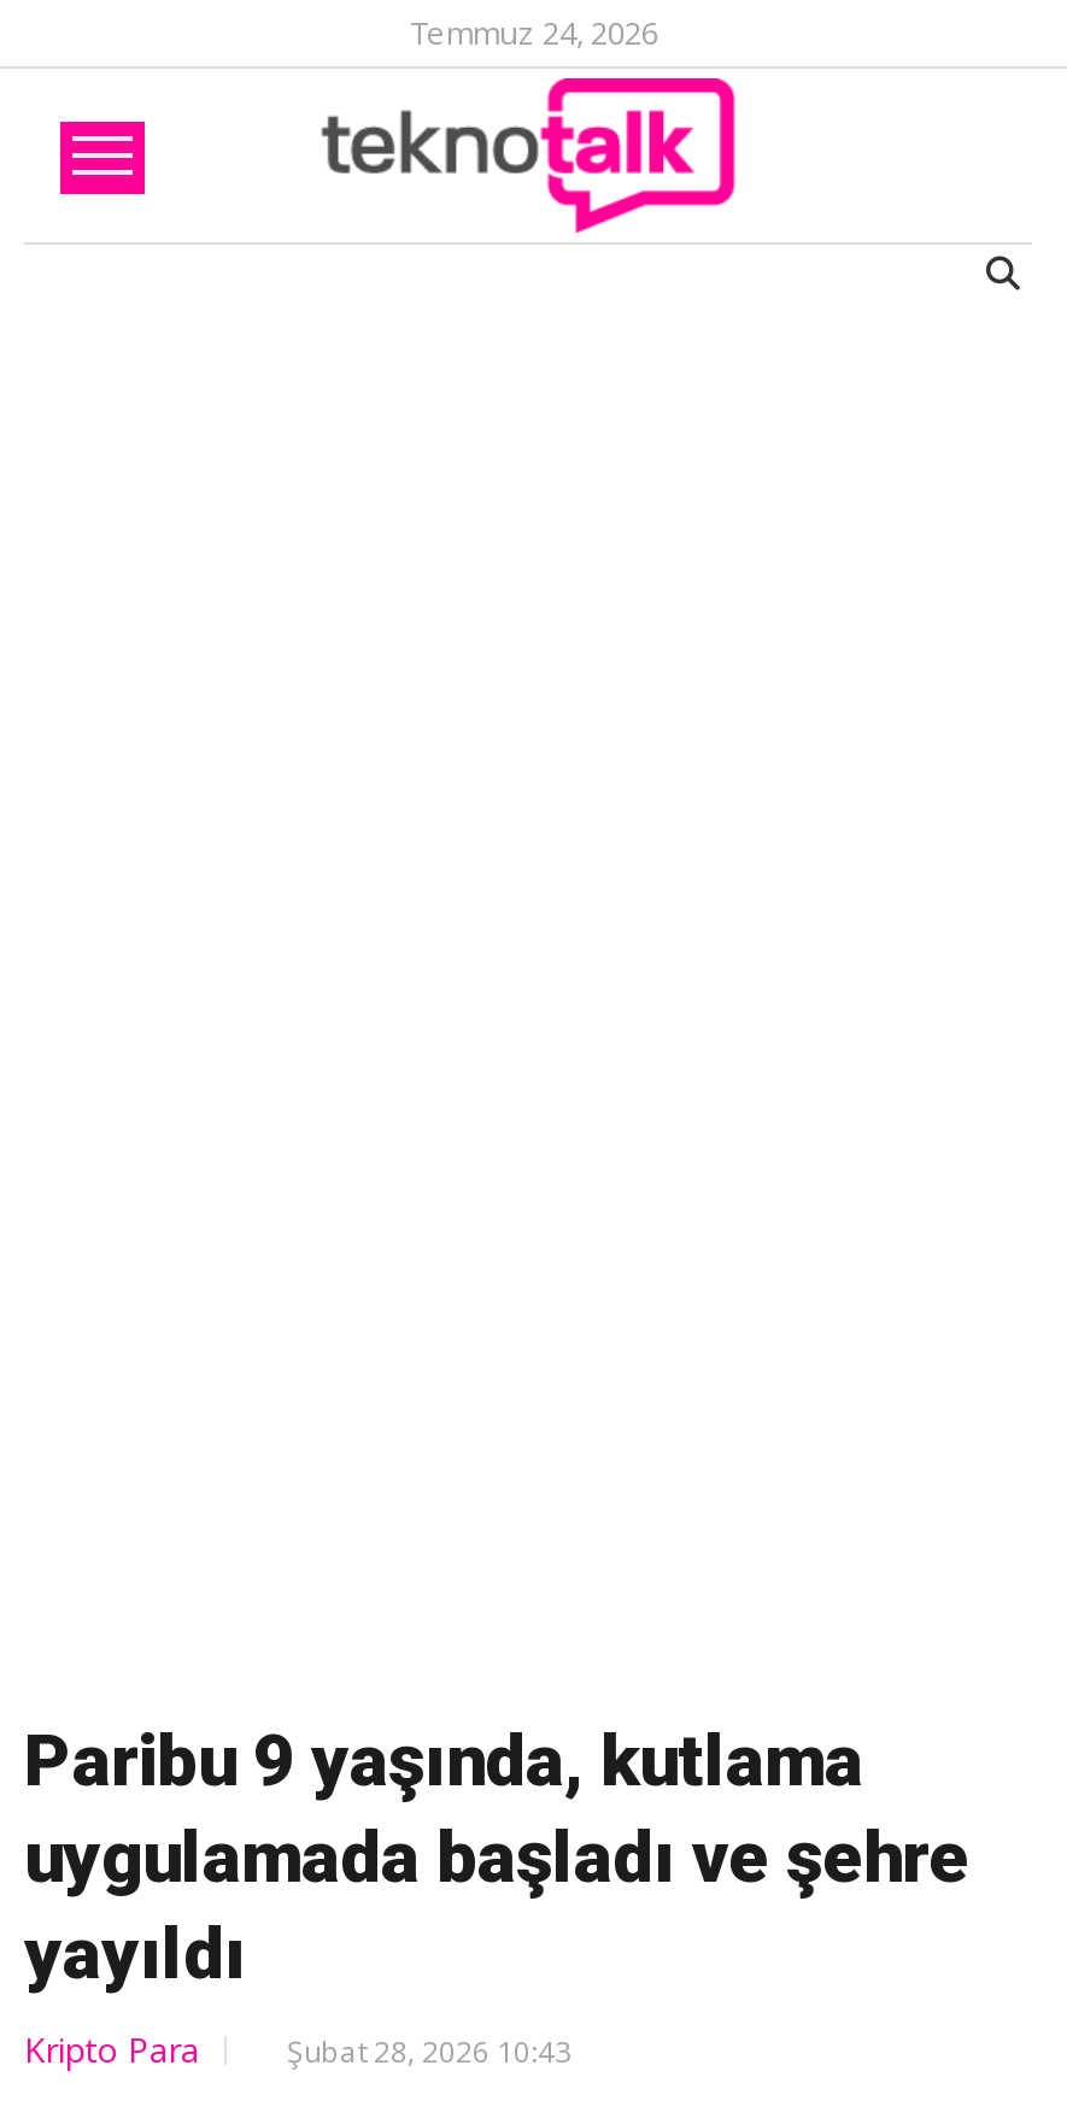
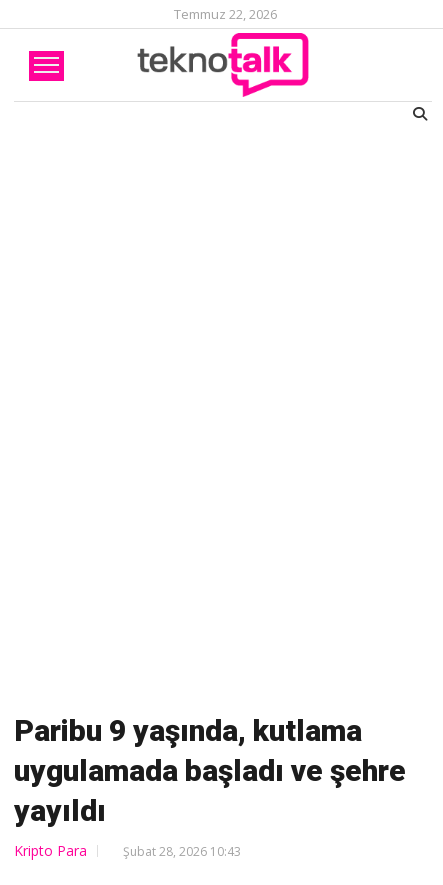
[410,11,658,54] Temmuz 24, 2026 -> [174,5,277,23] Temmuz 22, 2026

